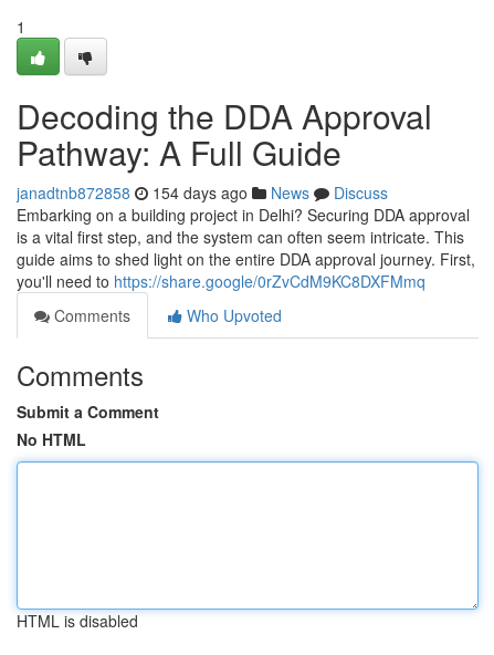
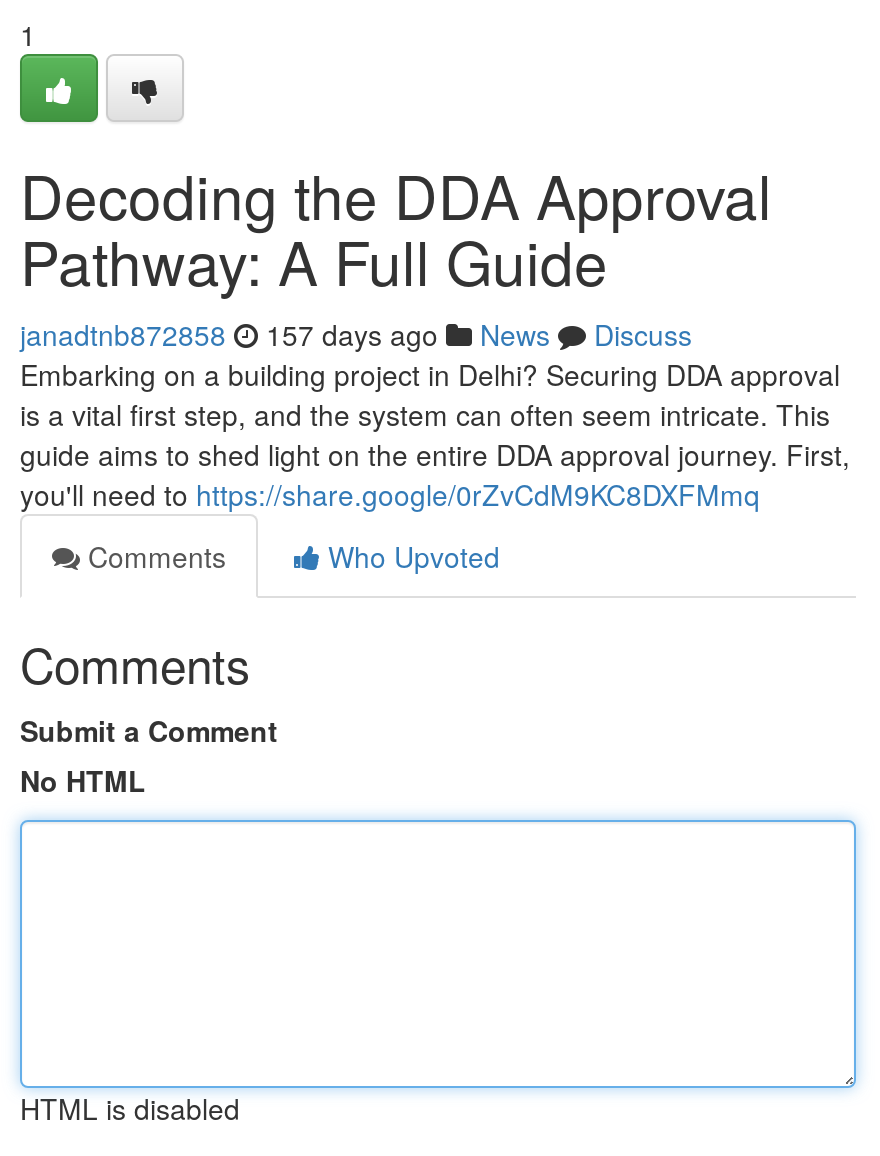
[17,181,388,204] janadtnb872858 154 days ago News Discuss -> [20,314,692,354] janadtnb872858 157 days ago News Discuss

